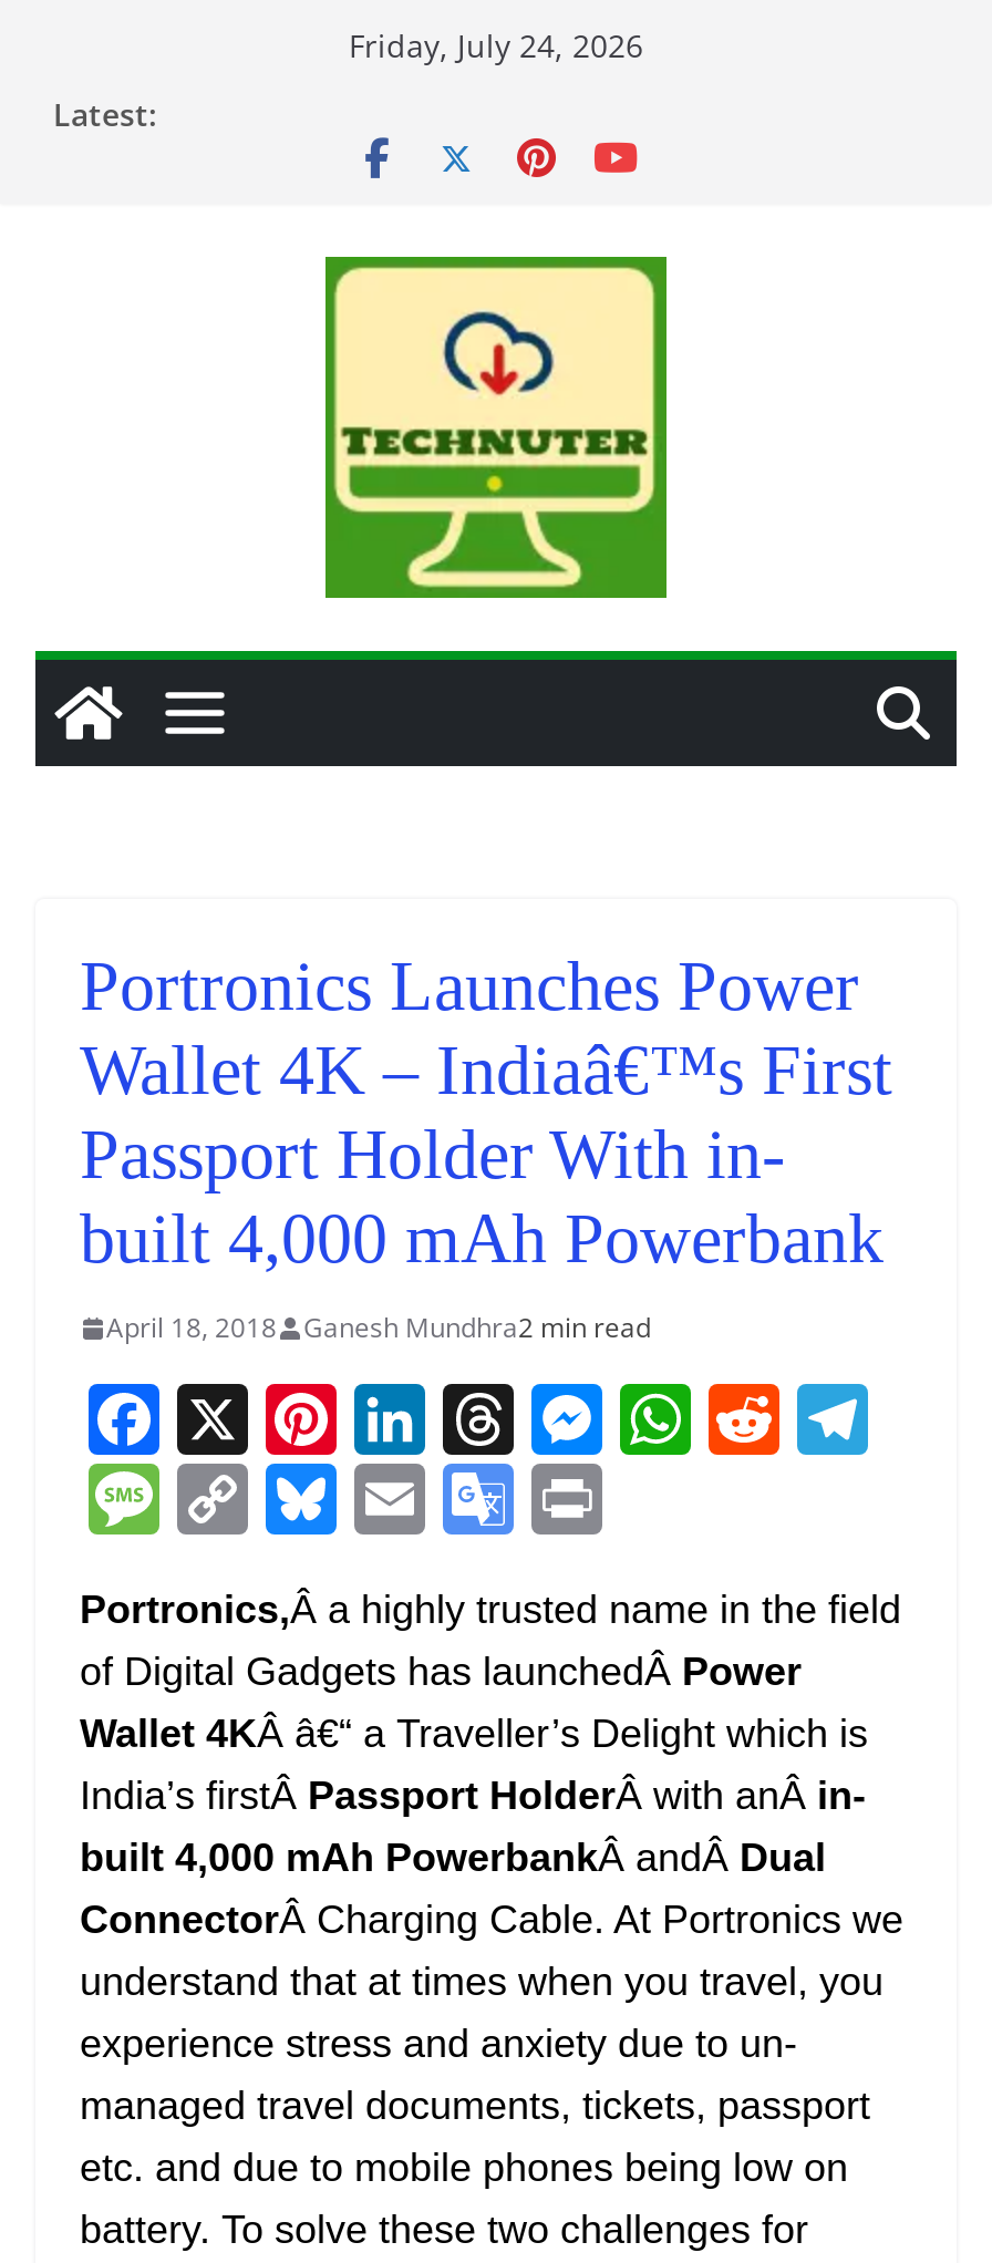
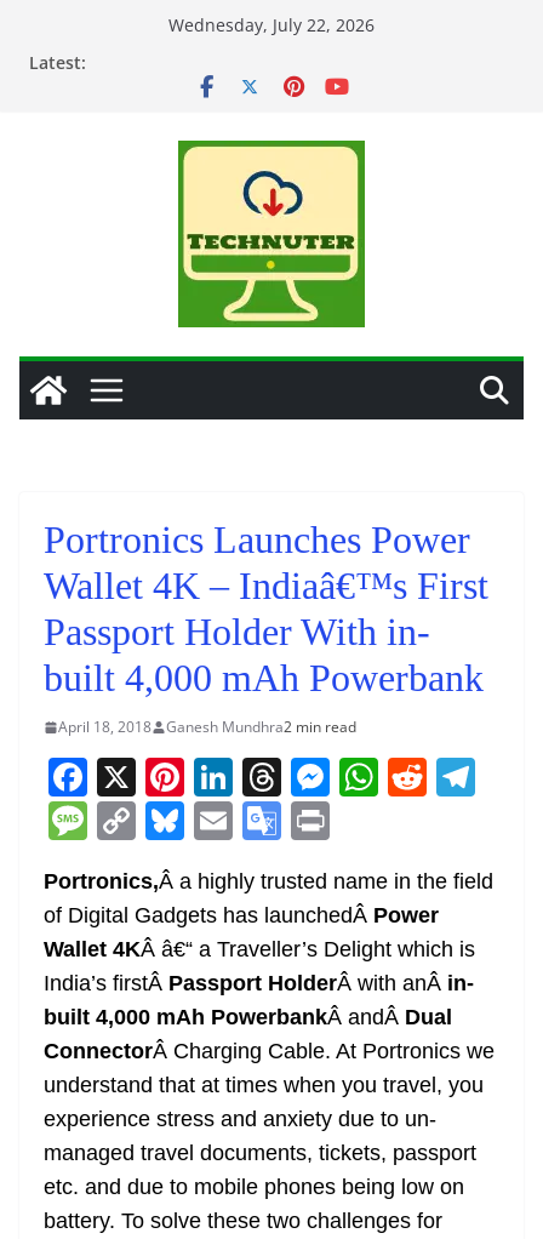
[349,24,643,66] Friday, July 24, 2026 -> [168,13,375,36] Wednesday, July 22, 2026

